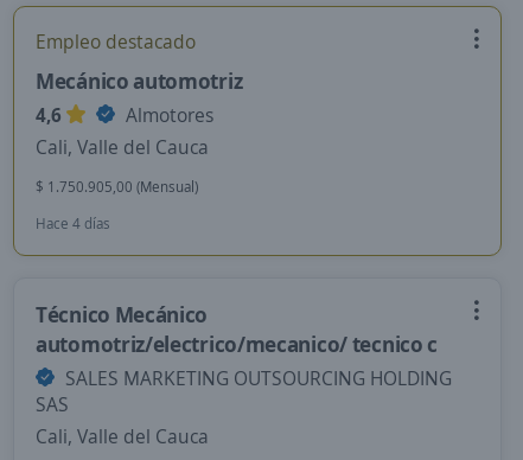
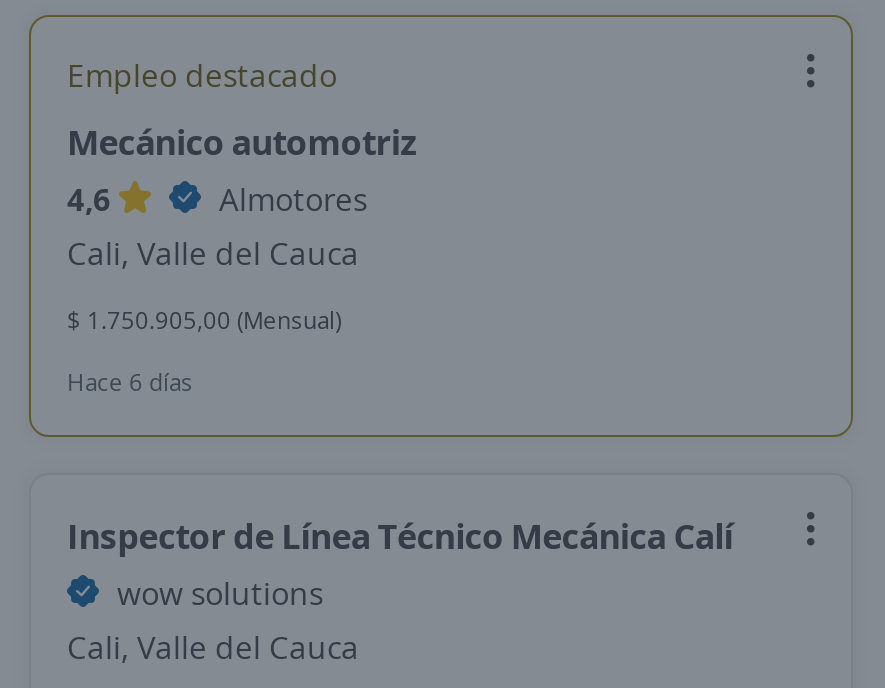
[36,213,110,234] Hace 4 días -> [67,365,193,399] Hace 6 días
[36,300,452,417] Técnico Mecánico | automotriz/electrico/mecanico/ tecnico c | SALES MARKETING OUTSOURCING HOLDING | SAS -> [67,511,733,615] Inspector de Línea Técnico Mecánica Calí | wow solutions

